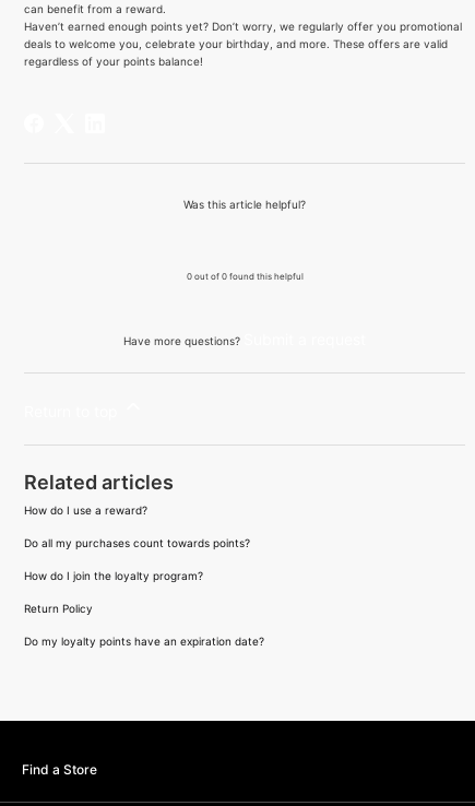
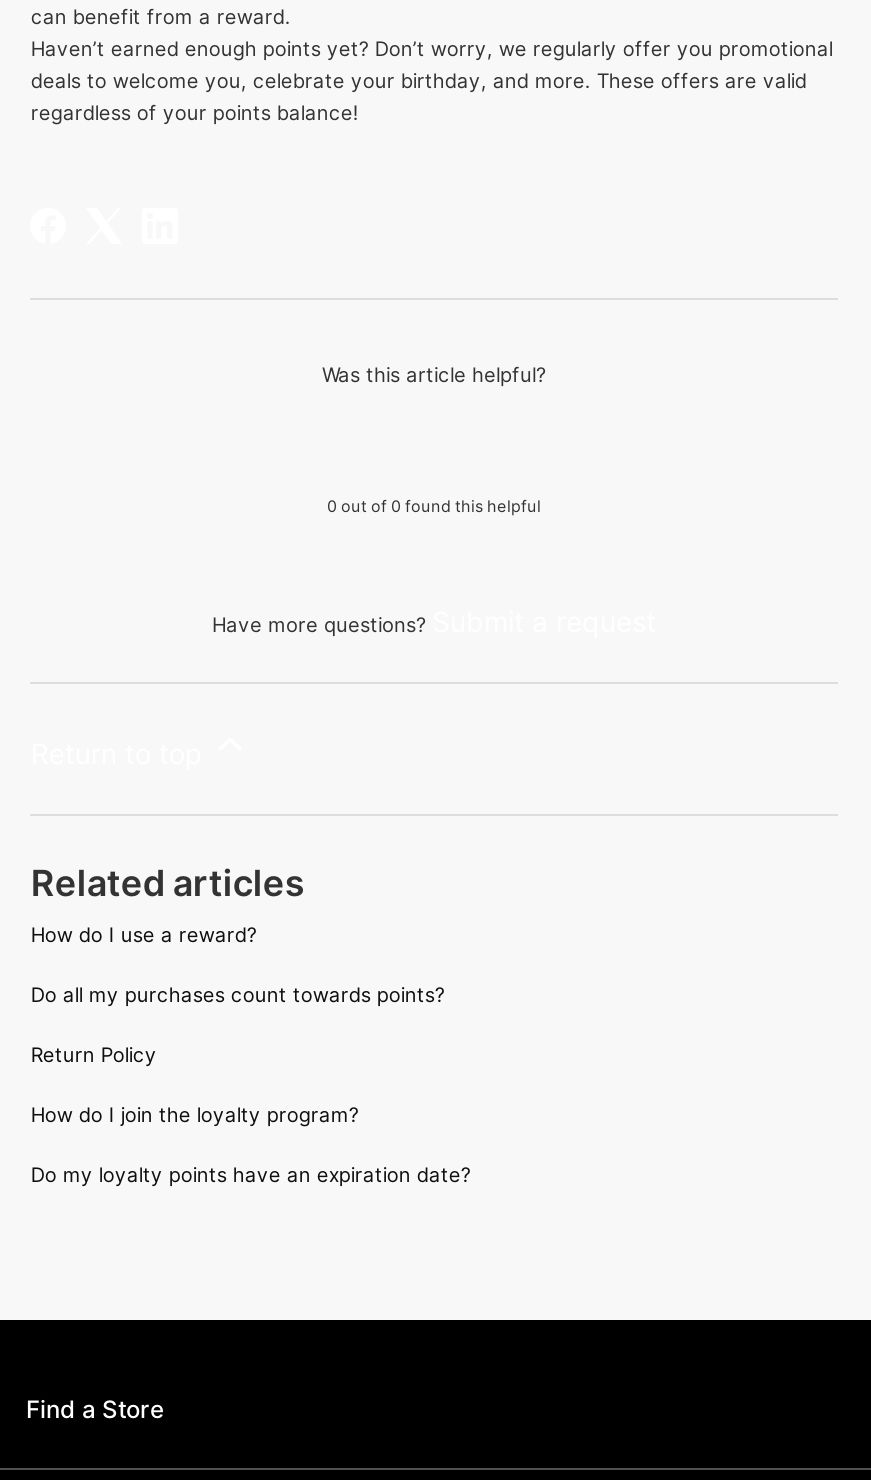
moved [24,569,204,583] -> [31,1103,359,1127]: How do I join the loyalty program?
moved [24,602,93,615] -> [31,1043,157,1067]: Return Policy

